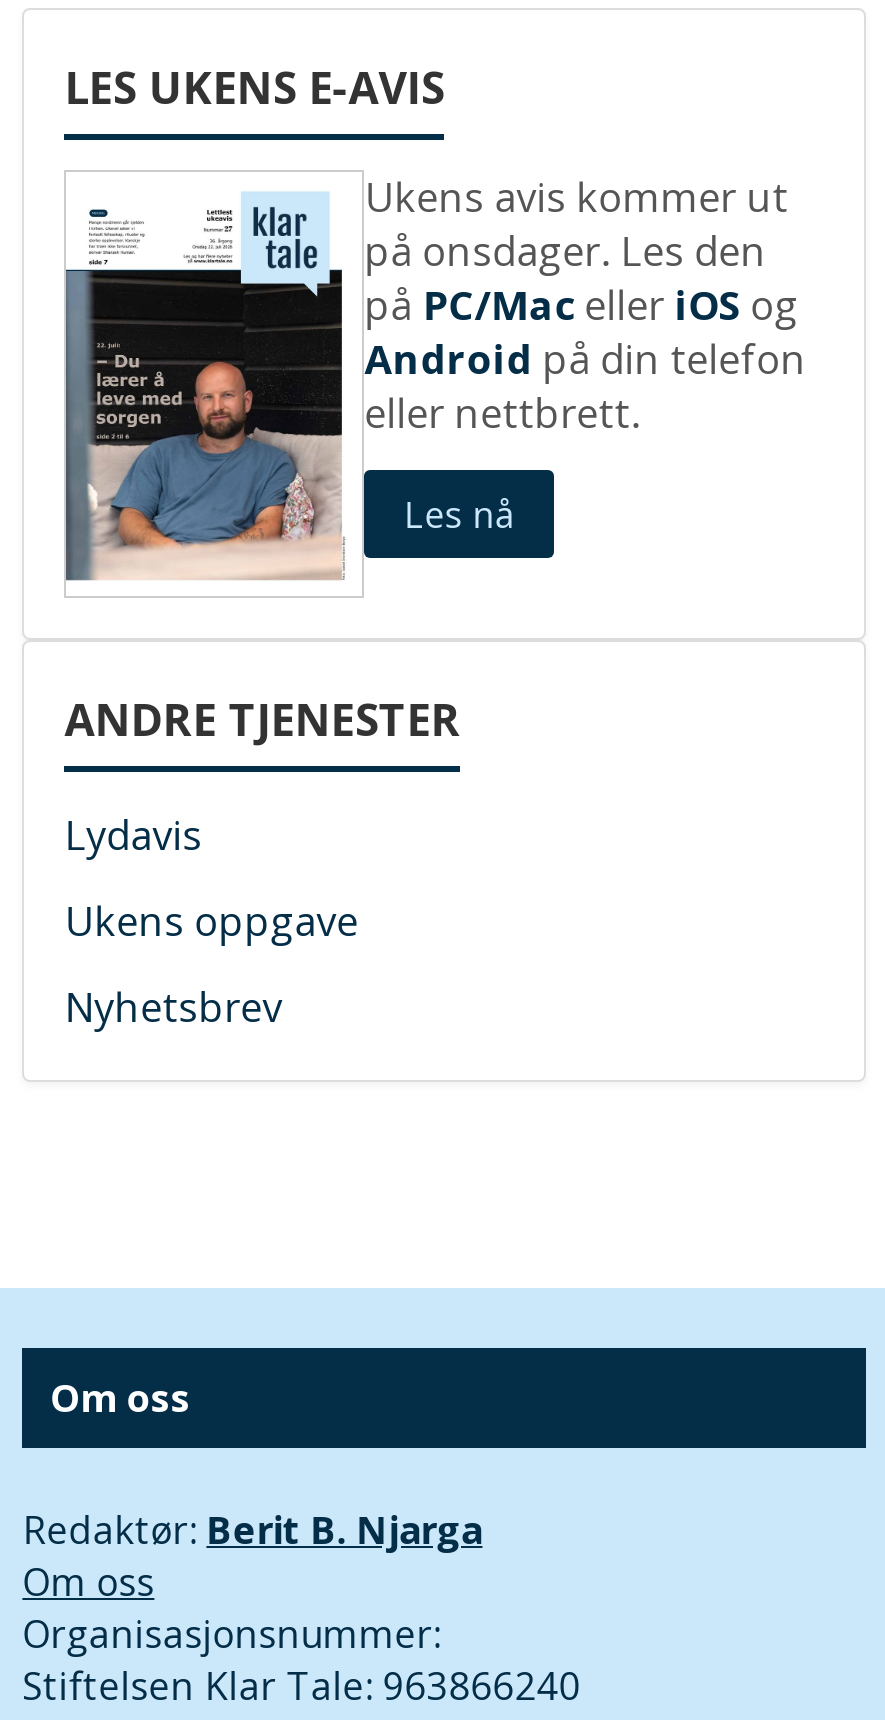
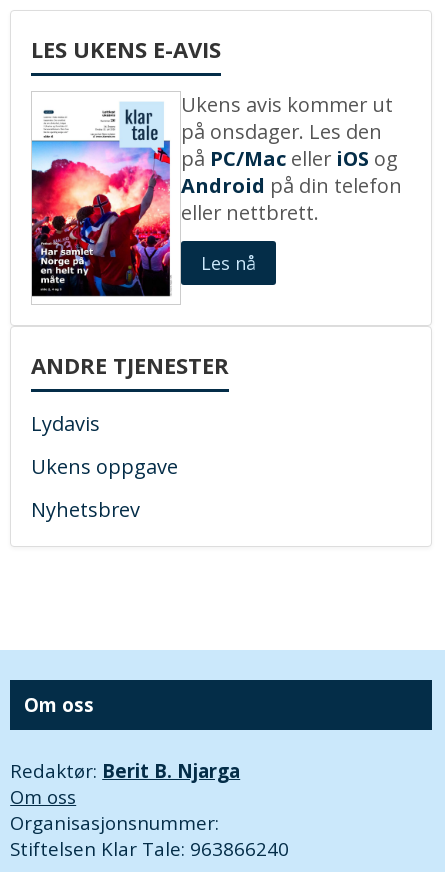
[64,268,344,582] [image] -> [31,140,171,297] [image]

